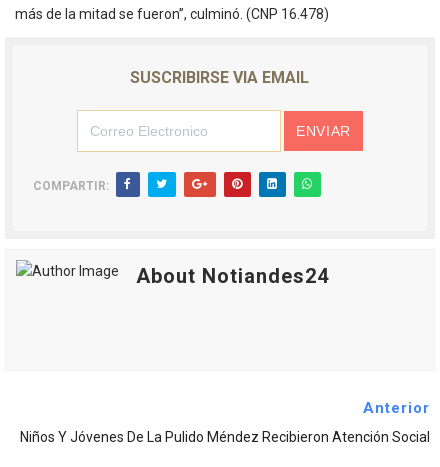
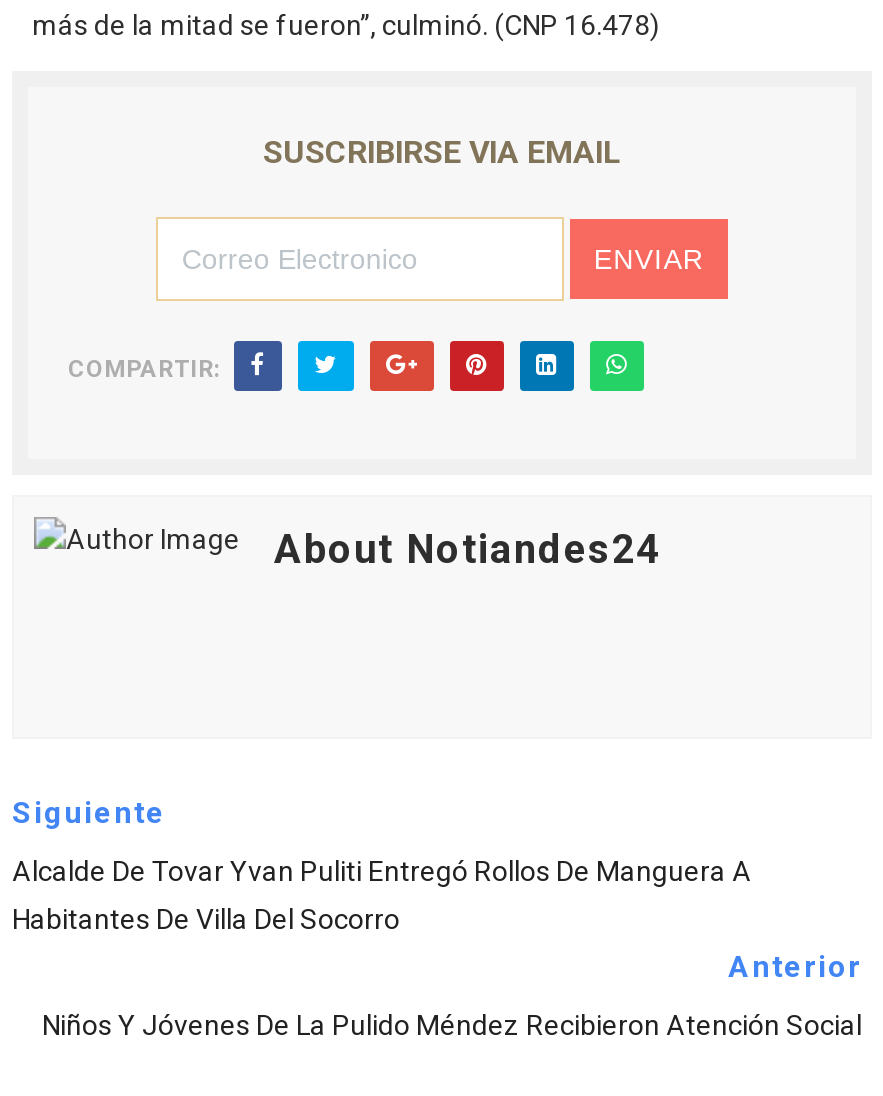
none -> [12,796,752,936] Siguiente | Alcalde De Tovar Yvan Puliti Entregó Rollos De Manguera A | Habitantes De Villa Del Socorro

